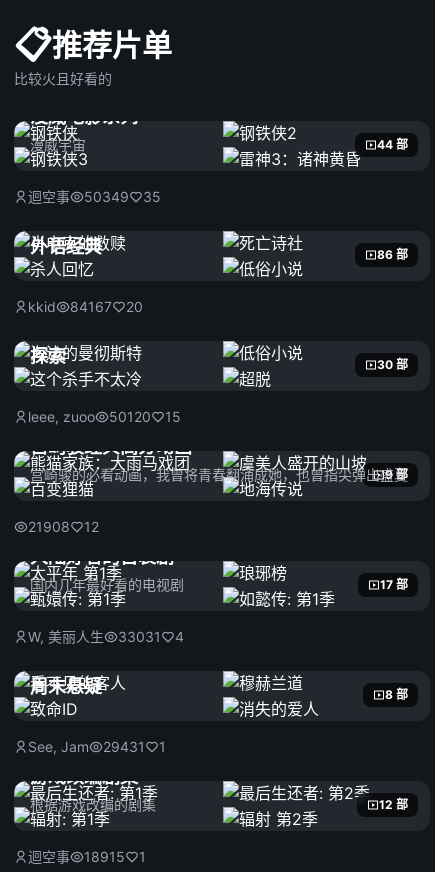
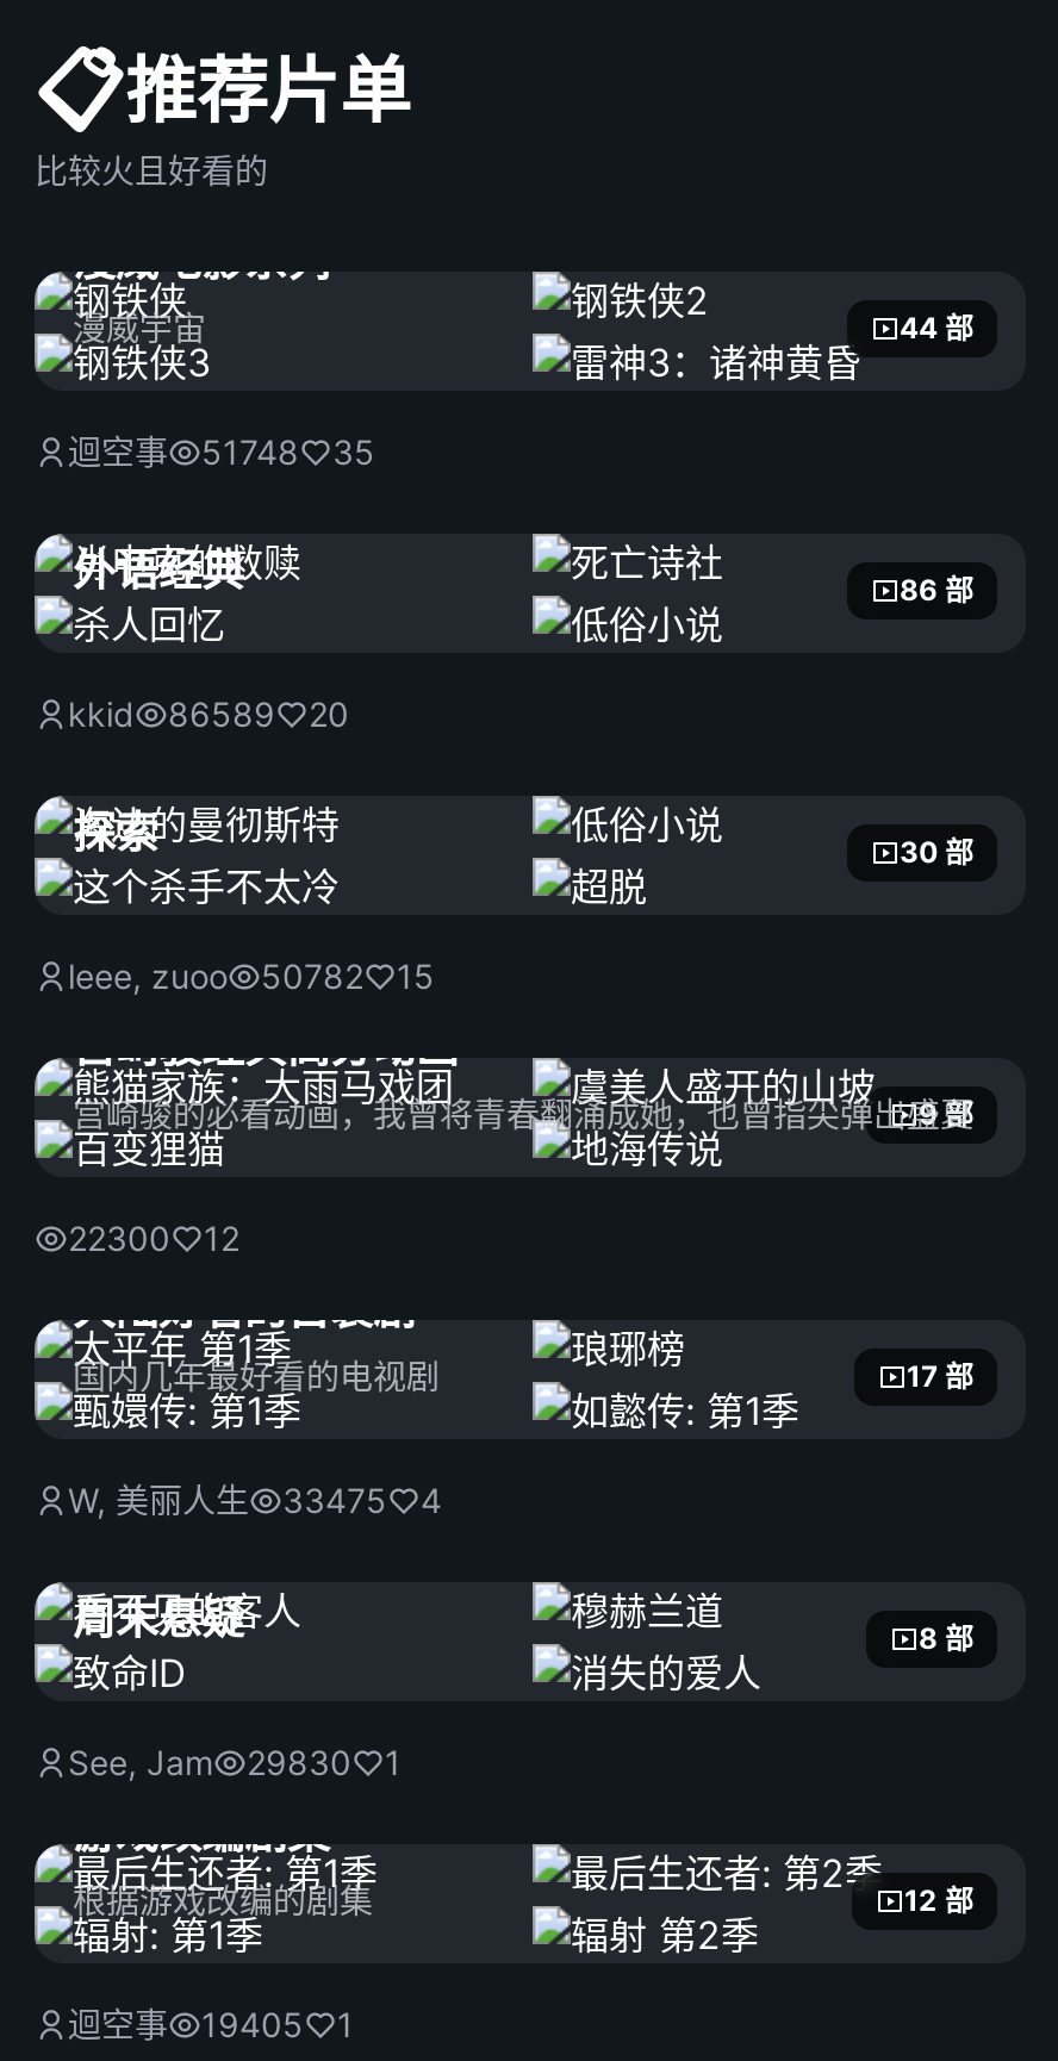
[28,188,161,205] 迴空事 50349 35 -> [68,431,375,472] 迴空事 51748 35
[28,298,143,315] kkid 84167 20 -> [68,693,349,734] kkid 86589 20
[28,408,181,425] leee, zuoo 50120 15 -> [68,955,435,996] leee, zuoo 50782 15
[28,518,99,535] 21908 12 -> [68,1218,239,1258] 22300 12
[28,628,184,645] W, 美丽人生 33031 4 -> [68,1480,442,1520] W, 美丽人生 33475 4
[28,738,166,755] See, Jam 29431 1 -> [68,1742,402,1782] See, Jam 29830 1
[28,848,146,865] 迴空事 18915 1 -> [68,2004,354,2044] 迴空事 19405 1

